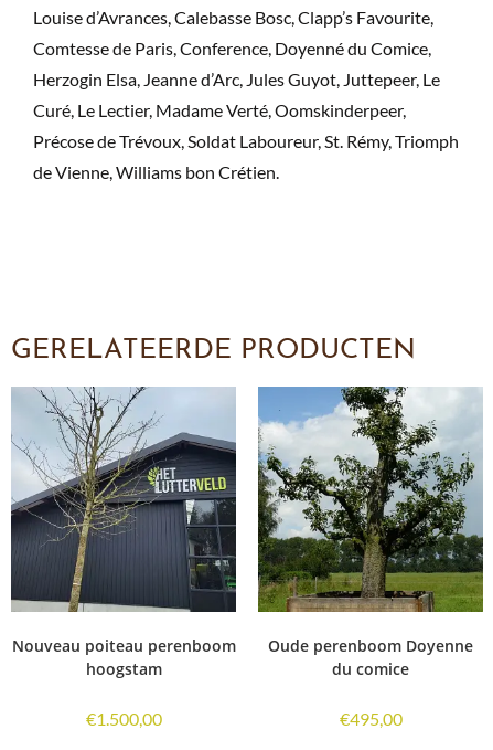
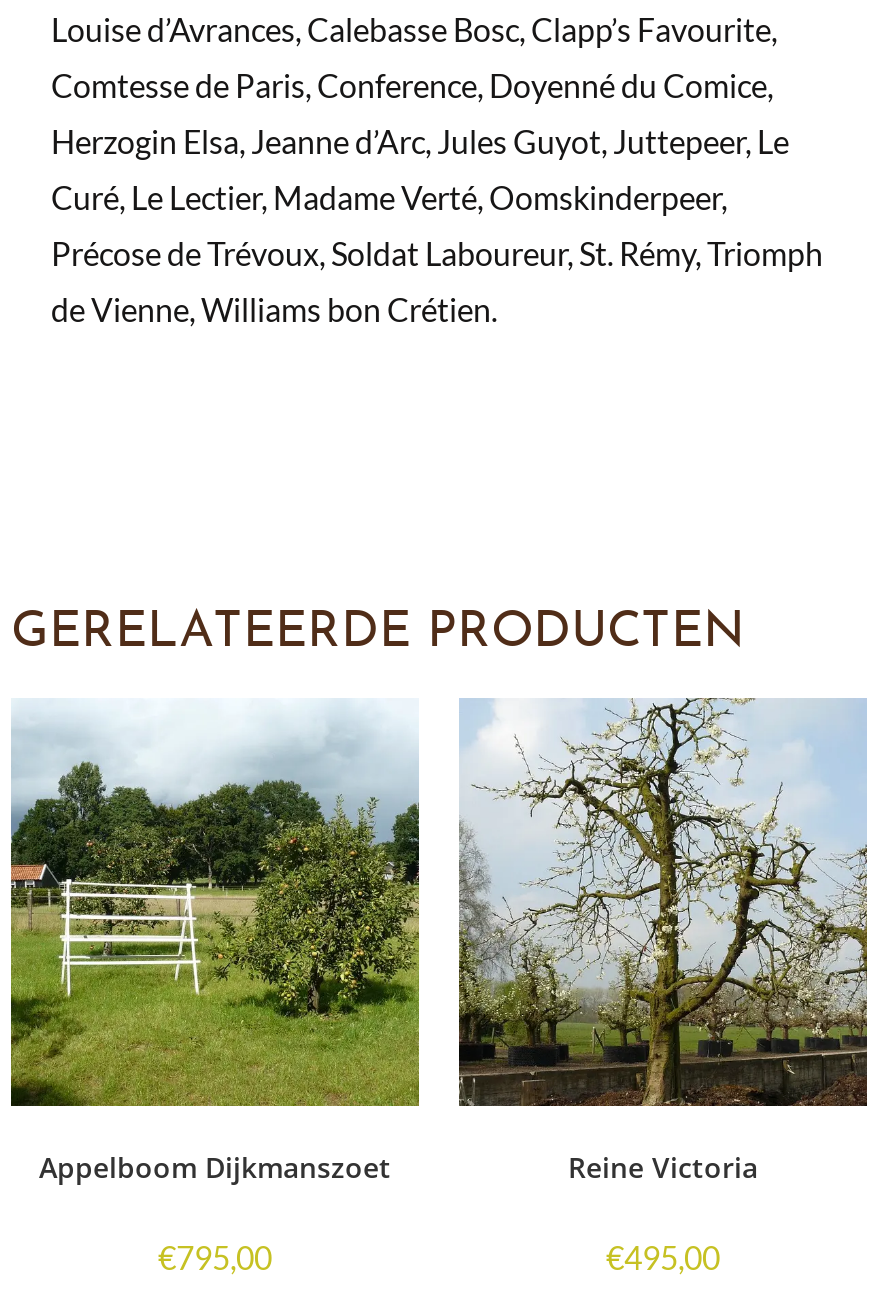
[10,385,237,680] [image] | Nouveau poiteau perenboom | hoogstam -> [9,698,421,1187] [image] | Appelboom Dijkmanszoet
[258,385,483,680] [image] | Oude perenboom Doyenne | du comice -> [457,698,867,1187] [image] | Reine Victoria
[85,709,162,730] €1.500,00 -> [158,1239,272,1277] €795,00

